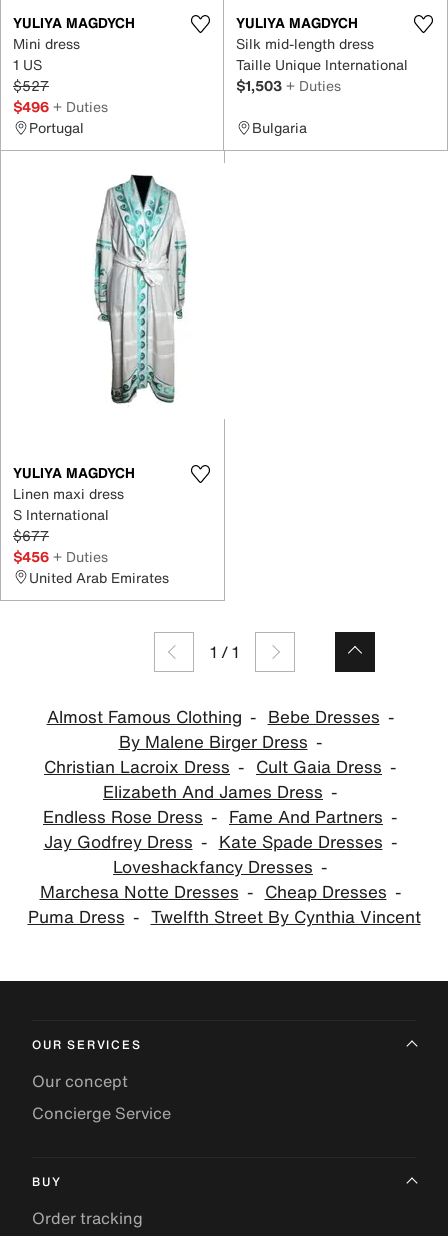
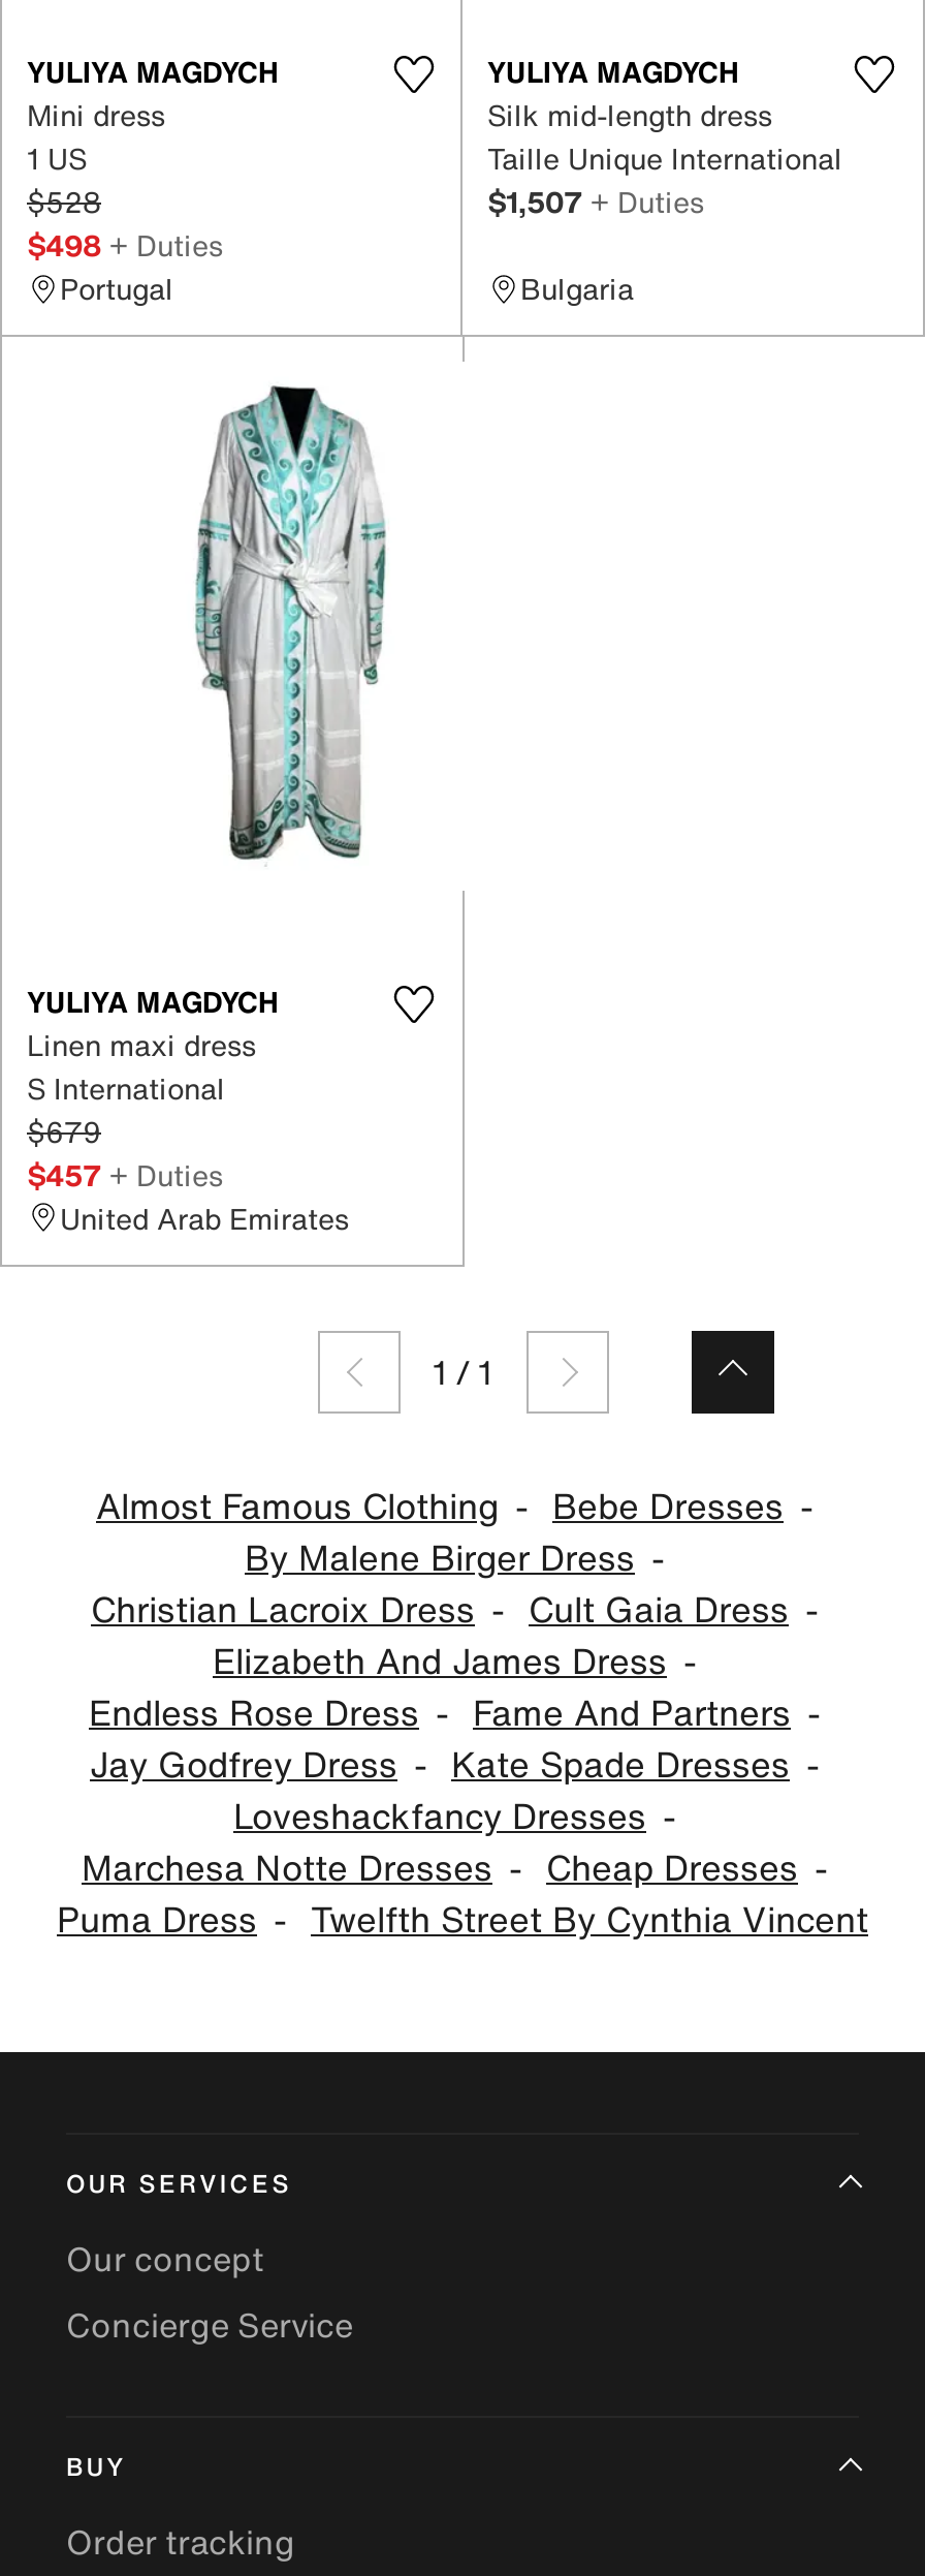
[13,75,49,96] $527 -> [27,180,101,223] $528
[236,75,341,96] $1,503 + Duties -> [487,180,704,223] $1,507 + Duties
[13,96,108,117] $496 + Duties -> [27,223,223,267] $498 + Duties
[13,524,49,545] $677 -> [27,1109,101,1152] $679
[13,545,108,566] $456 + Duties -> [27,1152,223,1196] $457 + Duties

